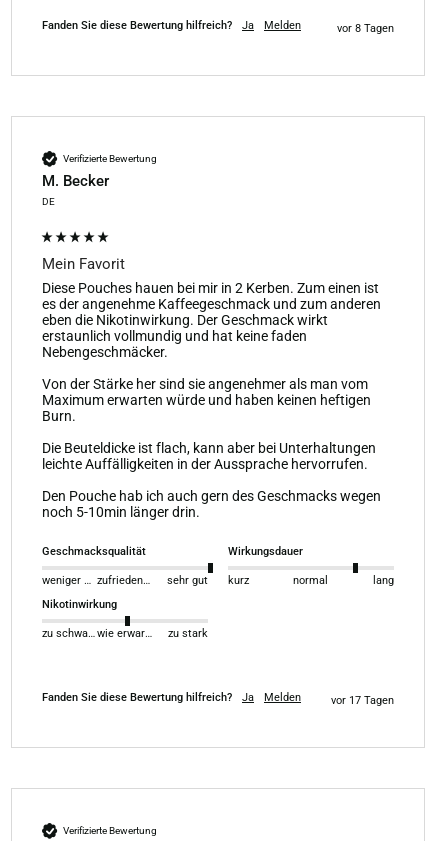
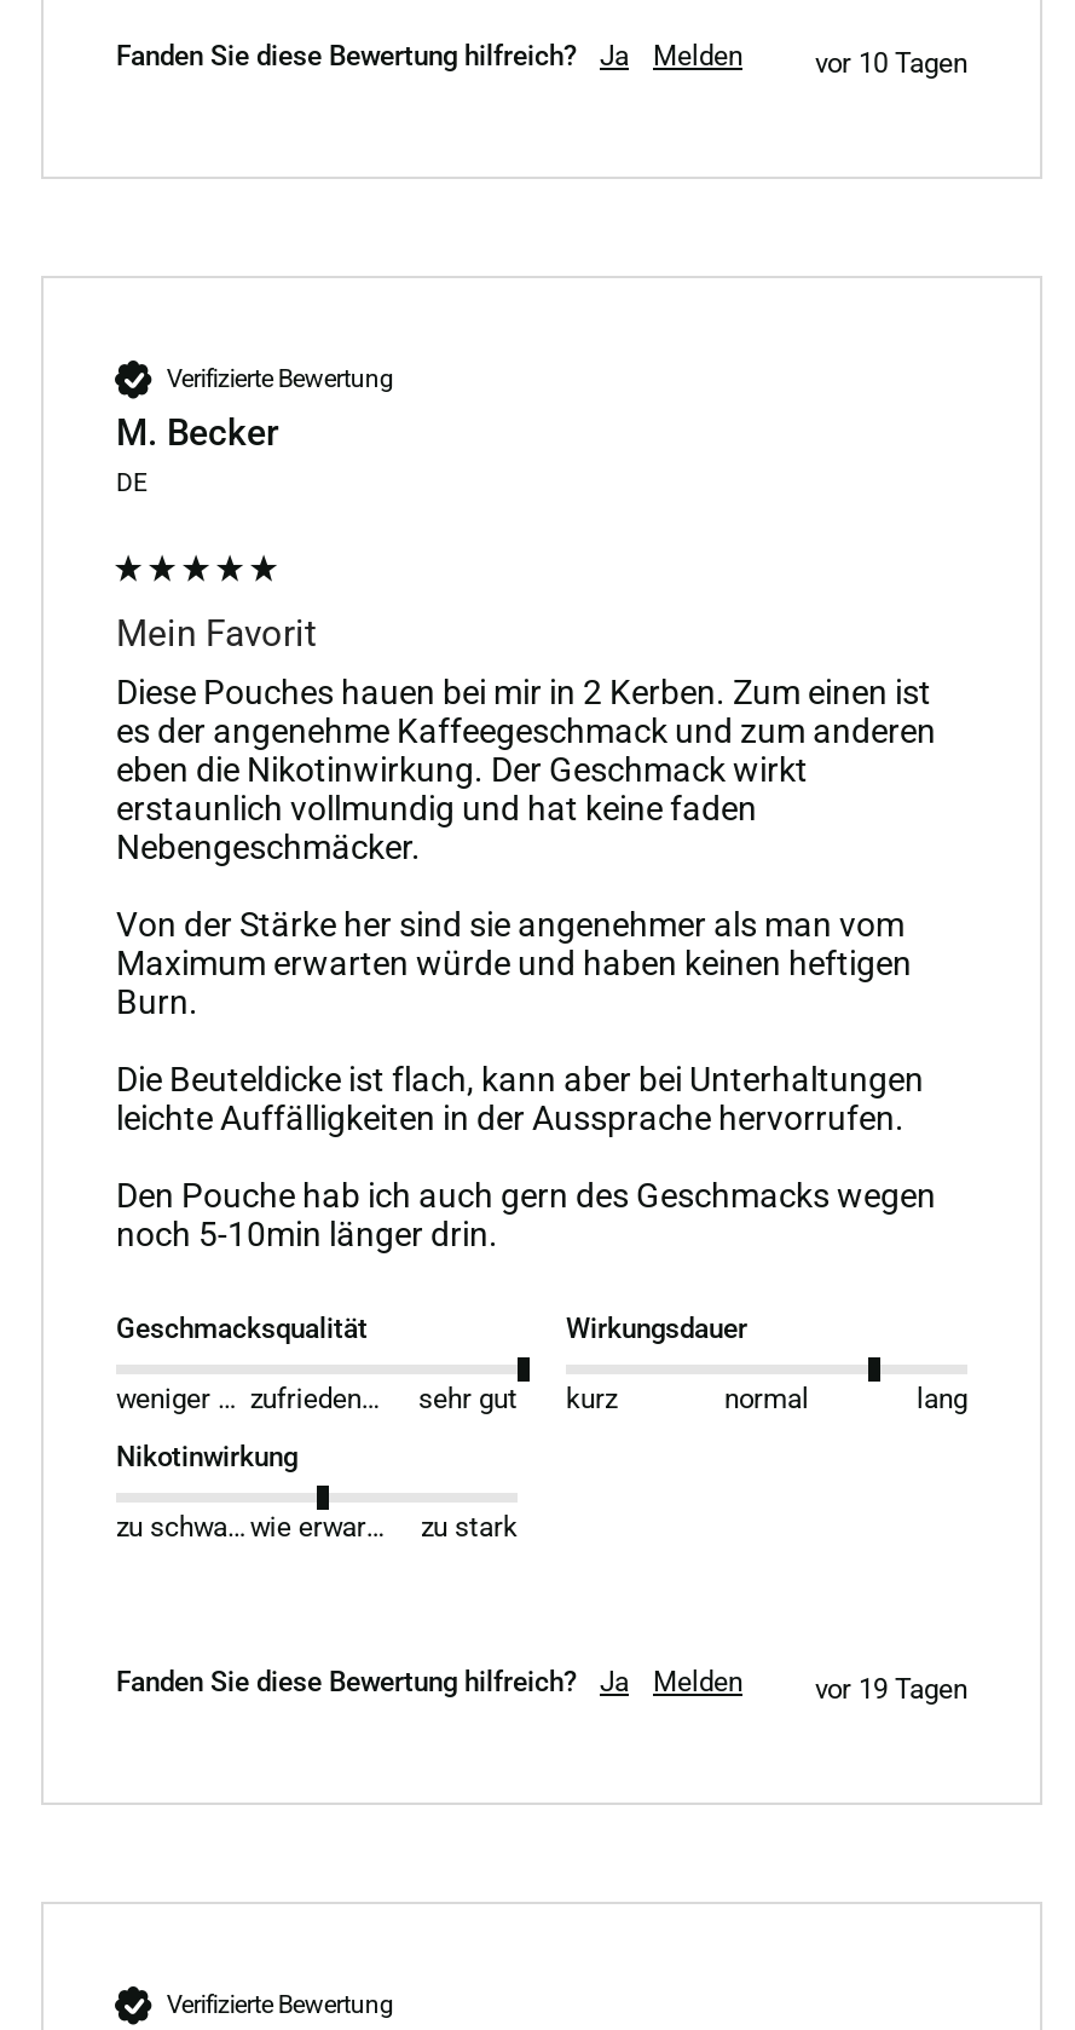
[337,22,394,35] vor 8 Tagen -> [815,48,967,79] vor 10 Tagen
[331,694,394,707] vor 17 Tagen -> [815,1675,967,1706] vor 19 Tagen

